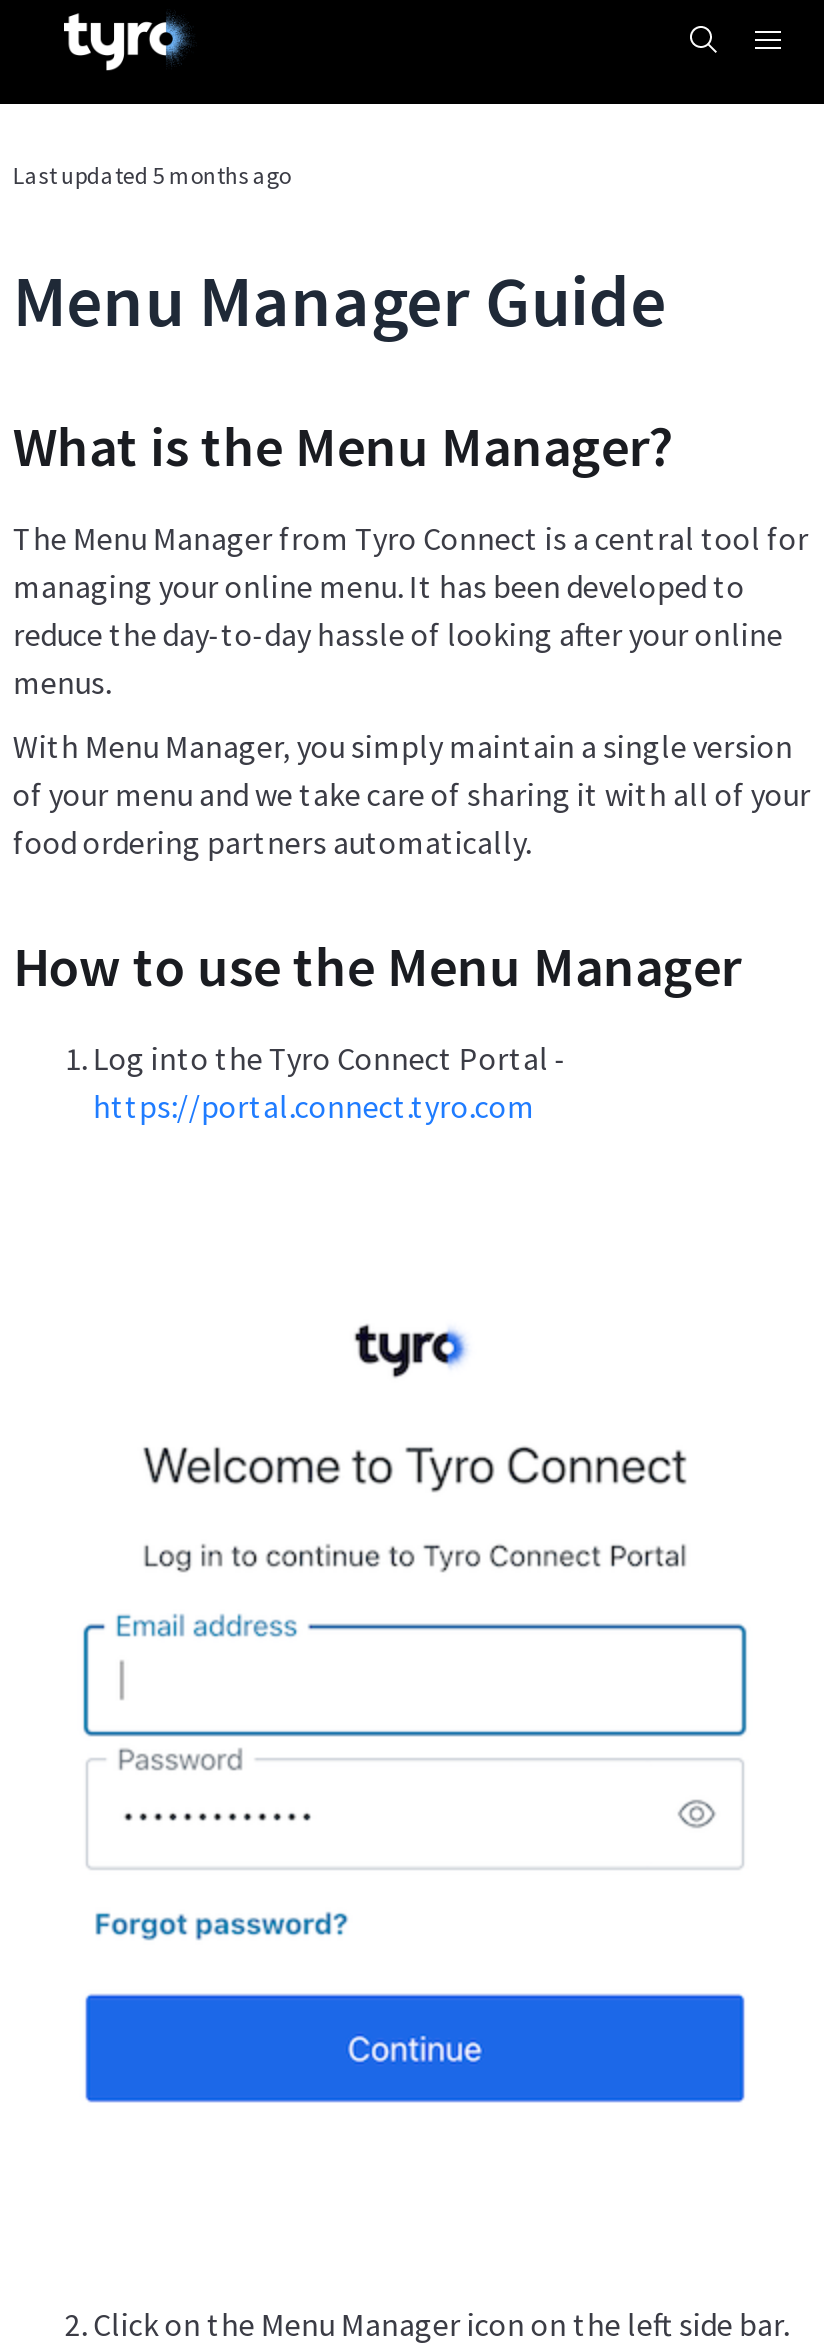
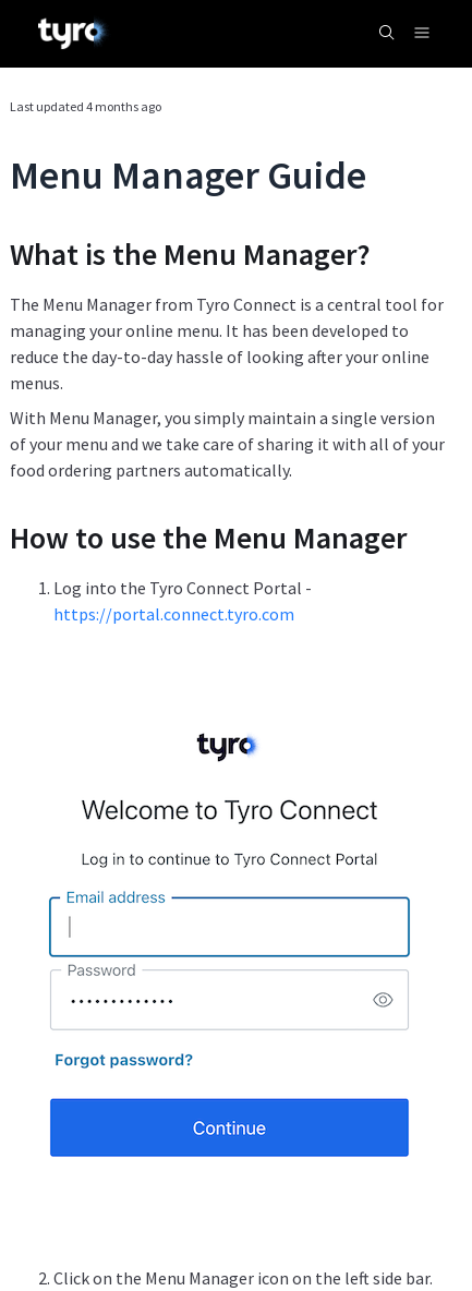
[13,160,291,190] Last updated 5 months ago -> [10,98,162,114] Last updated 4 months ago

